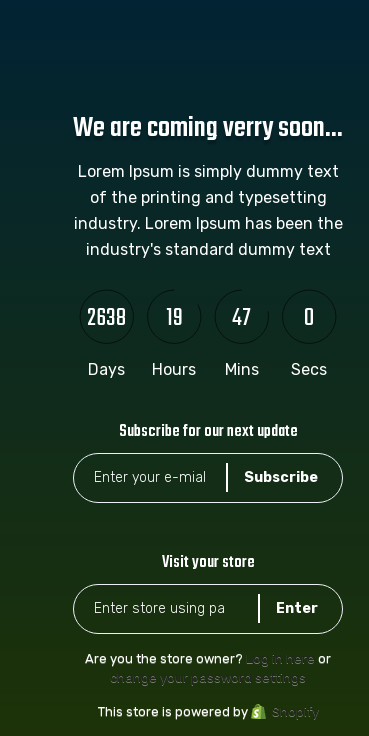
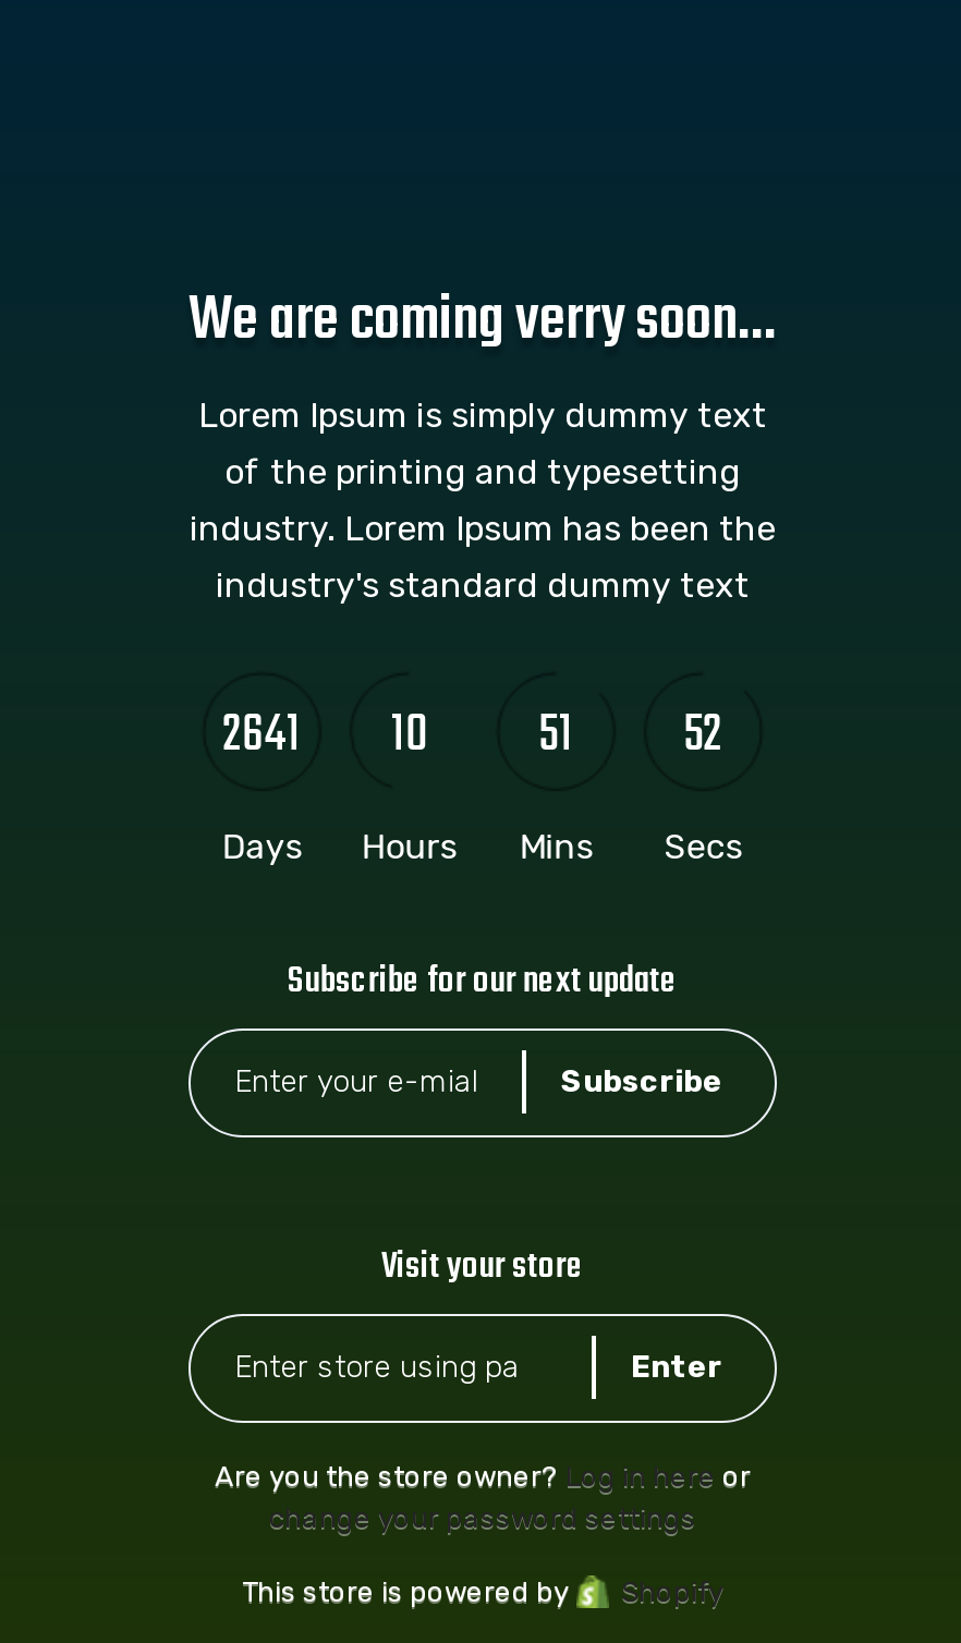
[87,299,126,336] 2638 -> [223,694,301,775] 2641
[166,299,183,336] 19 -> [391,694,428,775] 10
[232,299,251,336] 47 -> [539,694,574,775] 51
[304,299,314,336] 0 -> [684,694,723,775] 52

